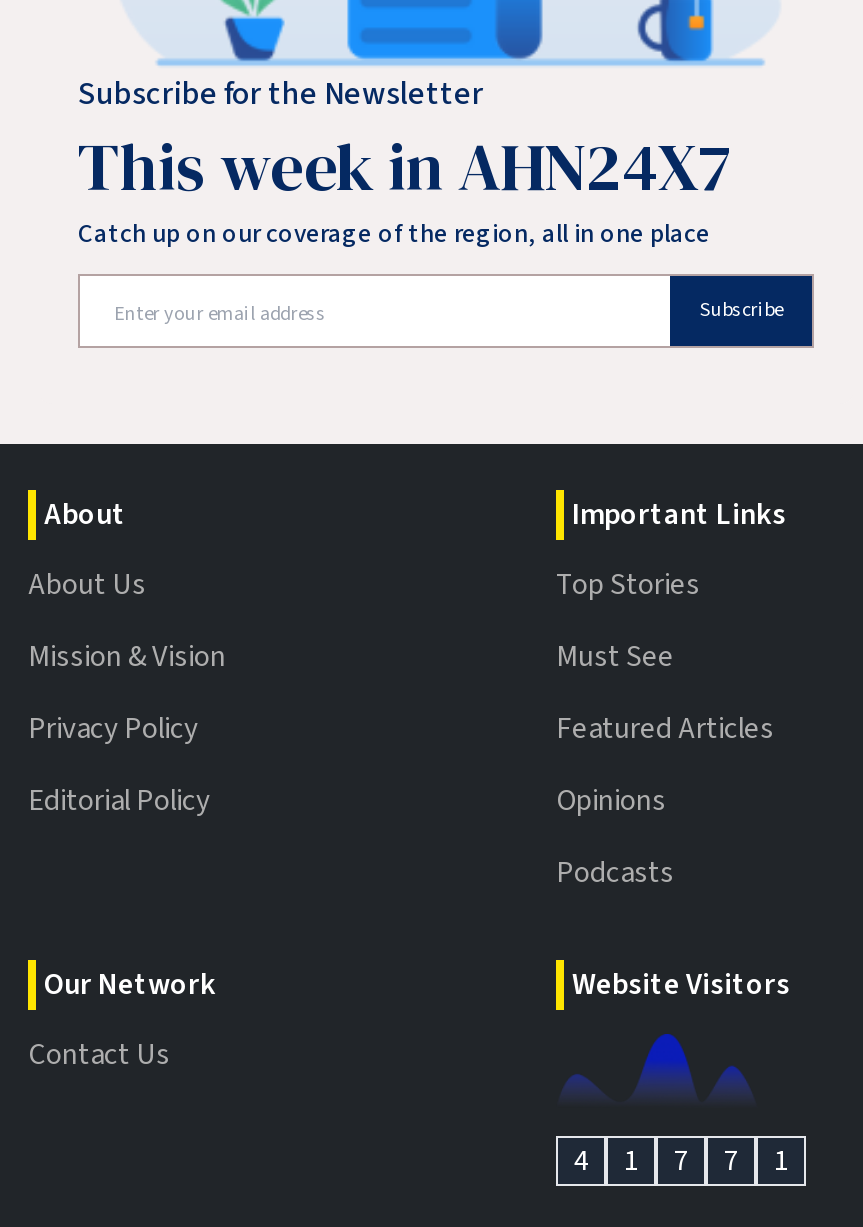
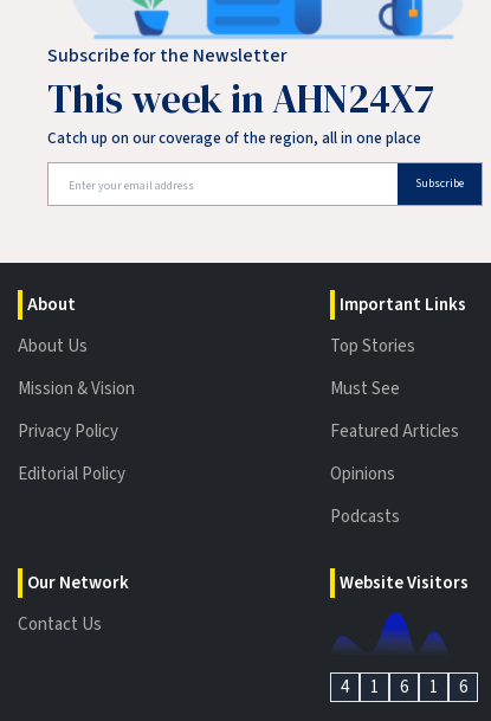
[674,1140,738,1182] 7 | 7 -> [400,675,408,700] 6
none -> [459,675,467,700] 6

